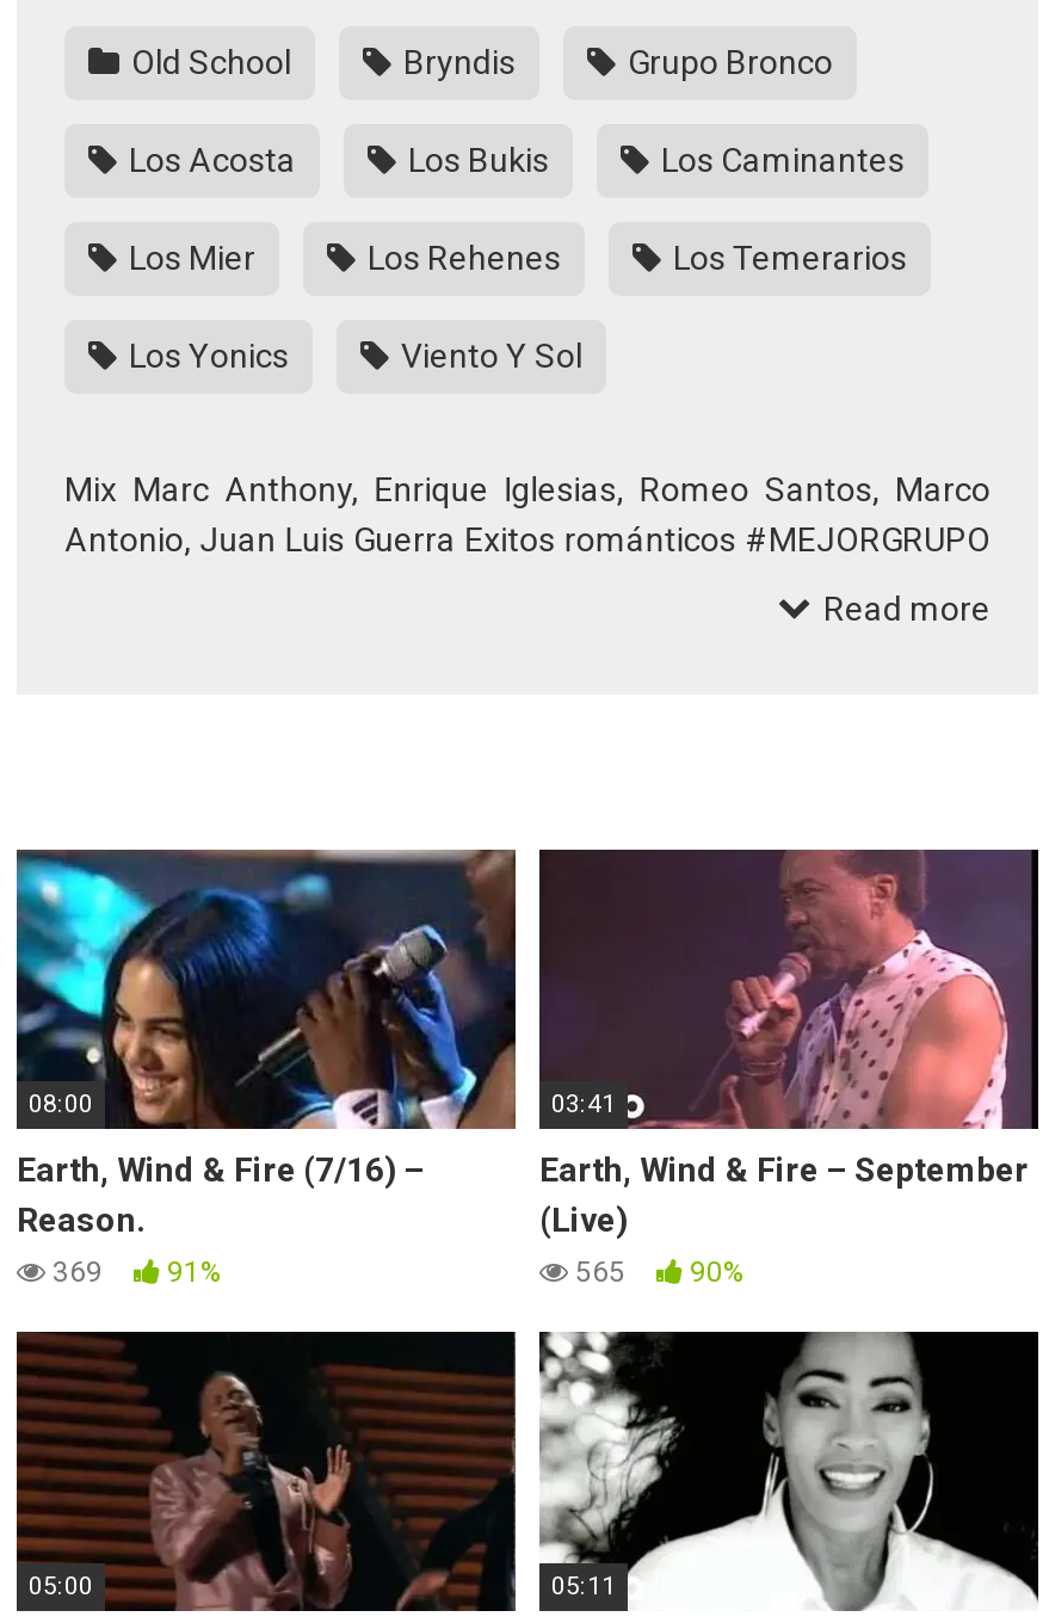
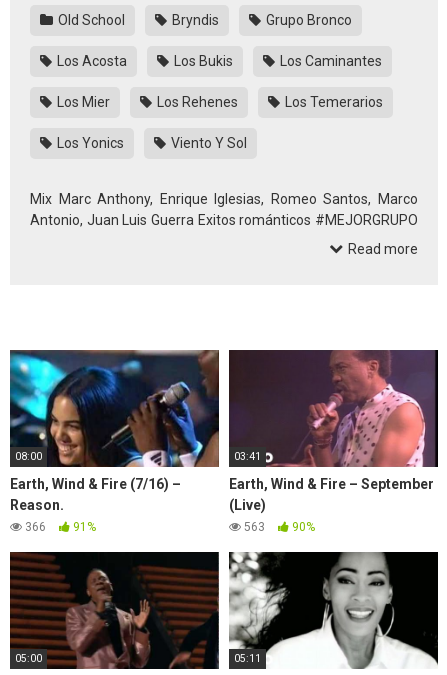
[45,1256,222,1290] 369 91% -> [22,520,96,534] 366 91%
[568,1256,745,1290] 565 90% -> [241,520,315,534] 563 90%

